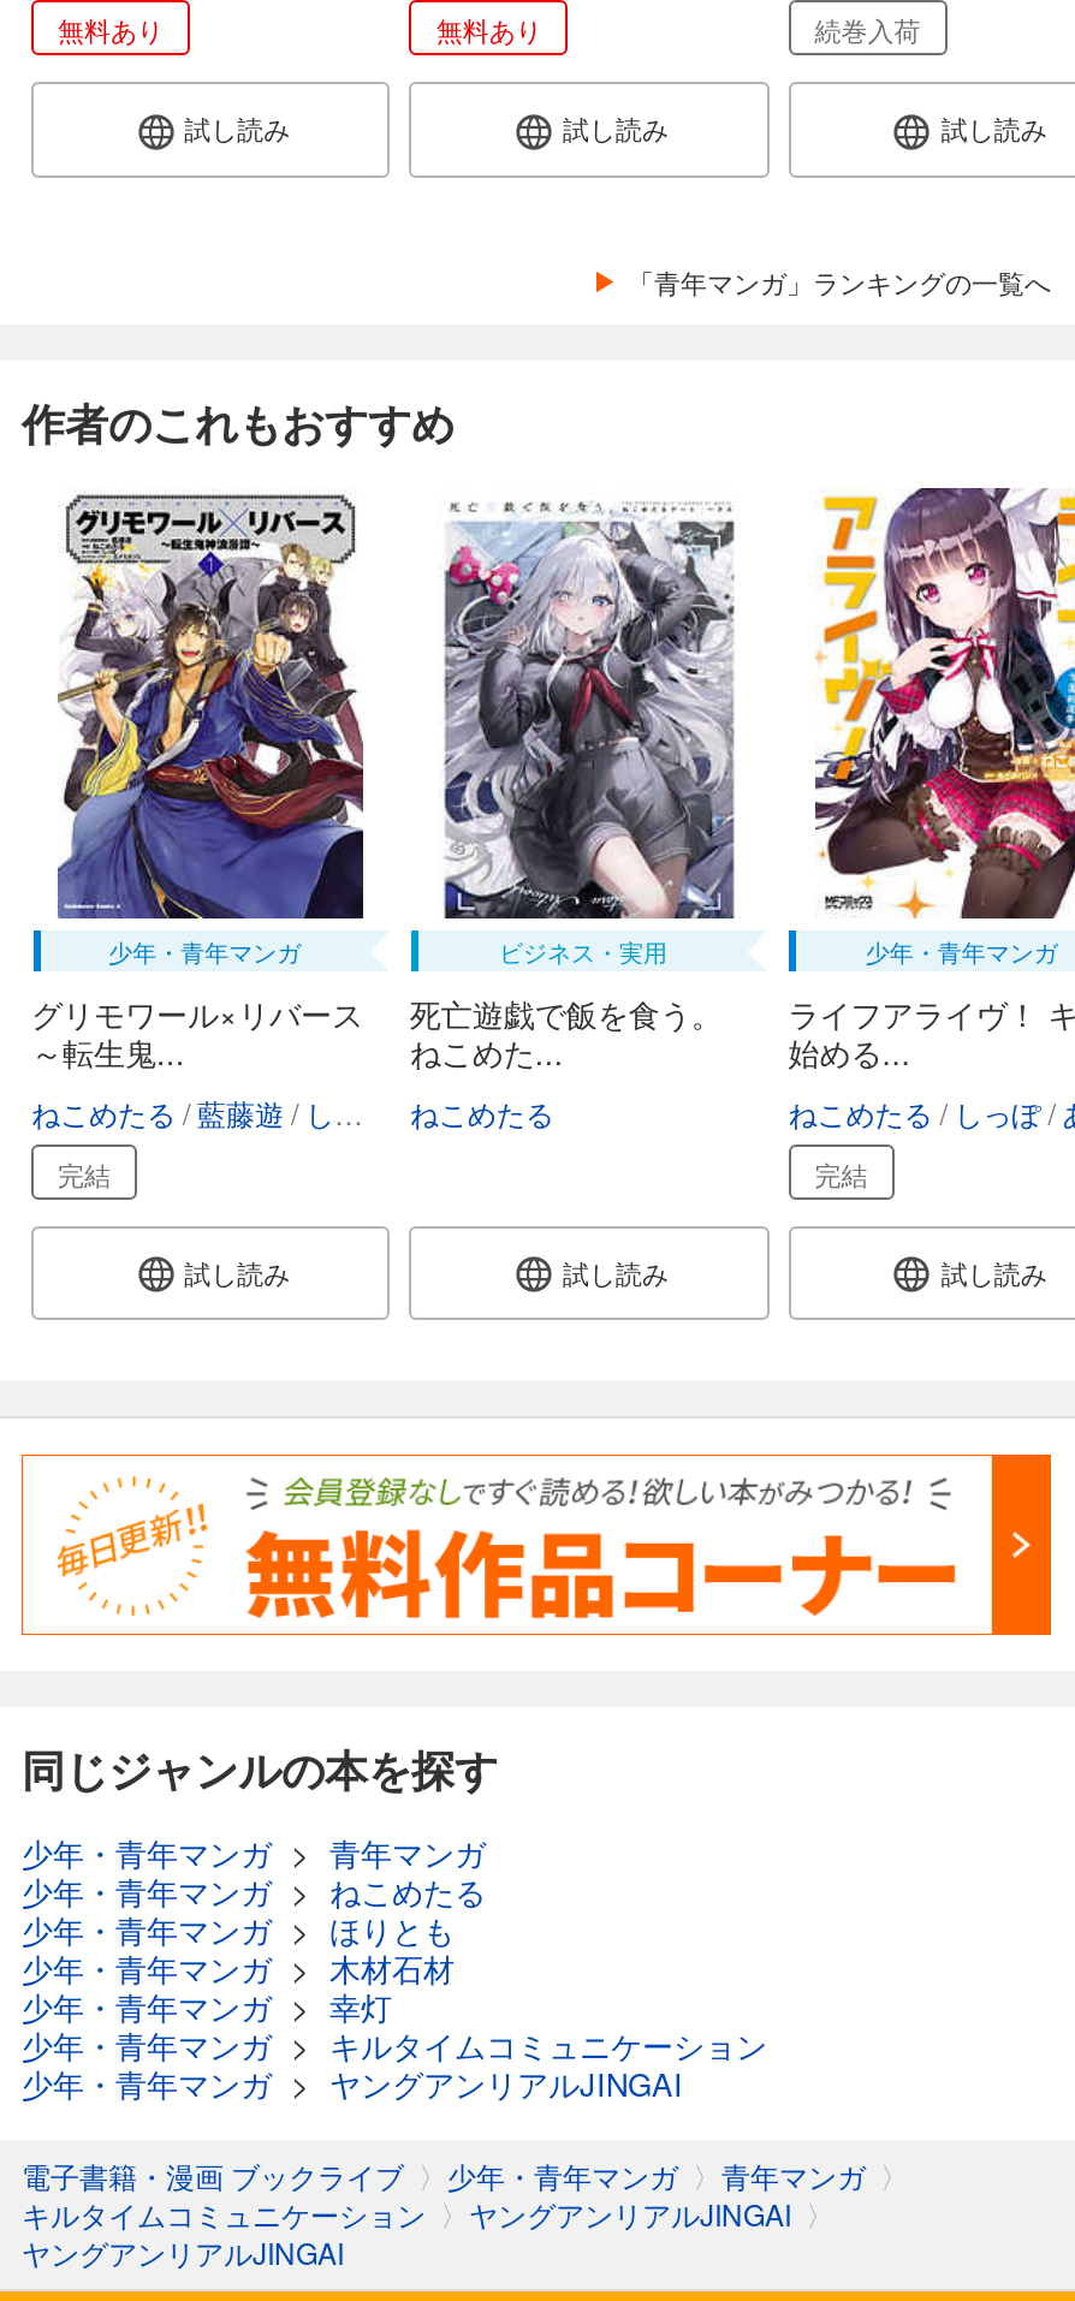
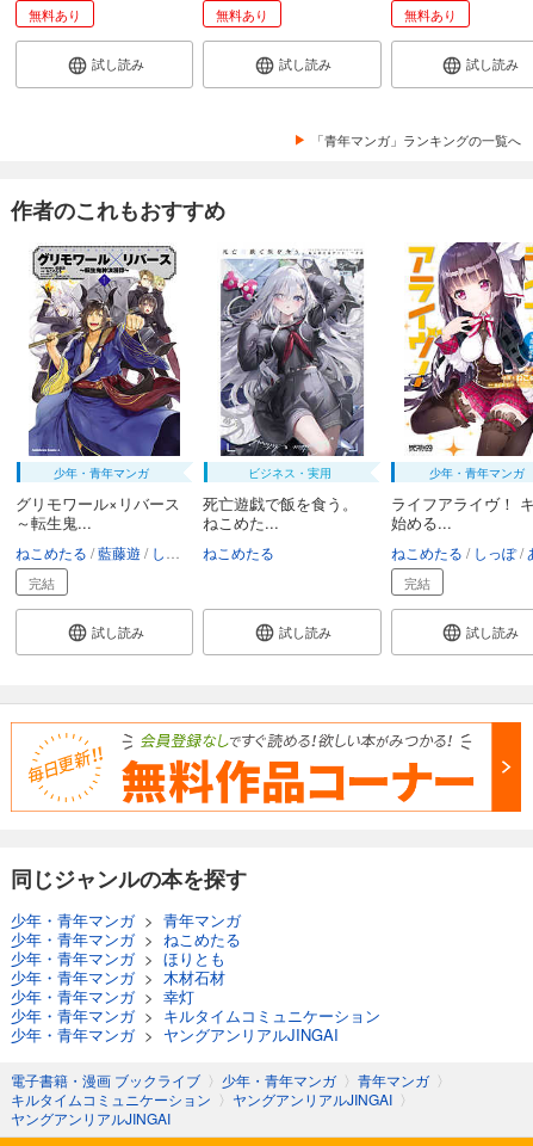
[815,11,920,49] 続巻入荷 -> [404,5,456,24] 無料あり

